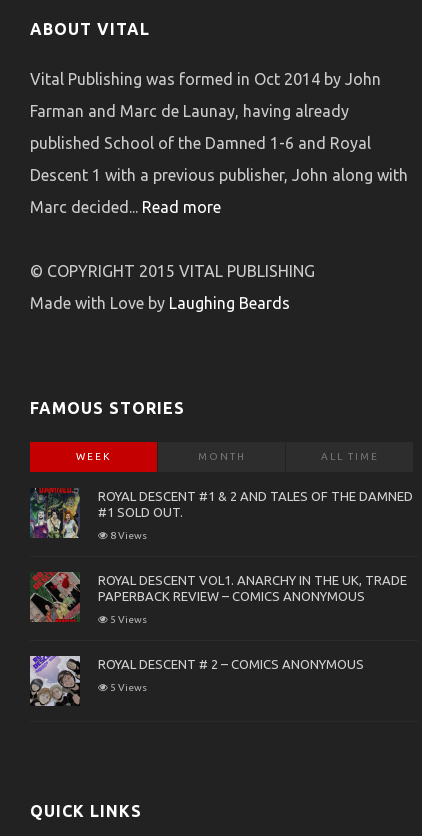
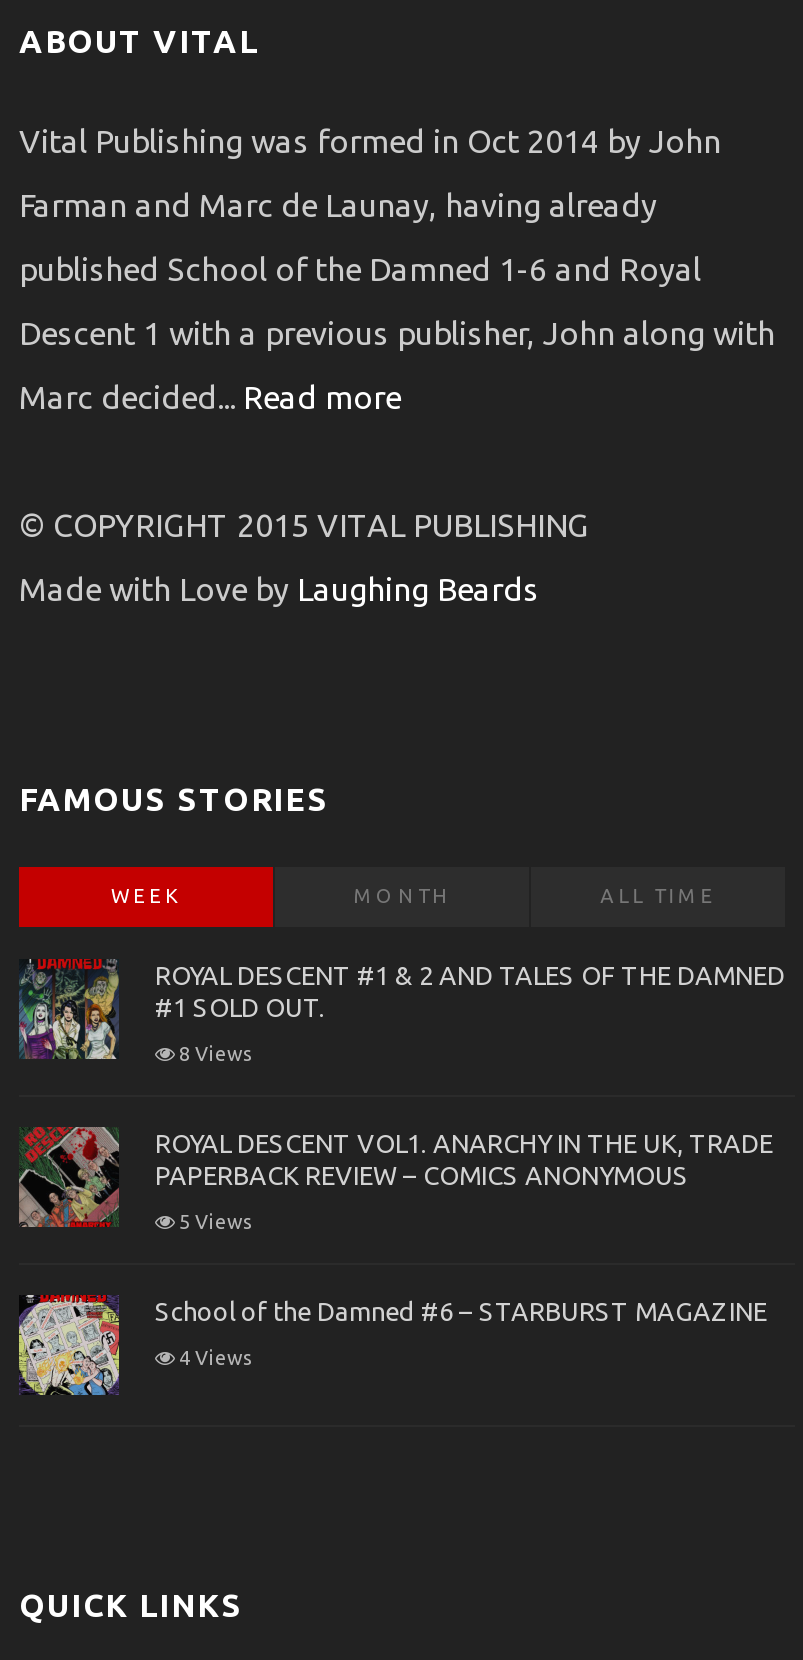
[29,655,364,707] [image] | ROYAL DESCENT # 2 – COMICS ANONYMOUS -> [17,1293,767,1397] [image] | School of the Damned #6 – STARBURST MAGAZINE
[108,682,147,693] 5 Views -> [175,1347,253,1369] 4 Views

